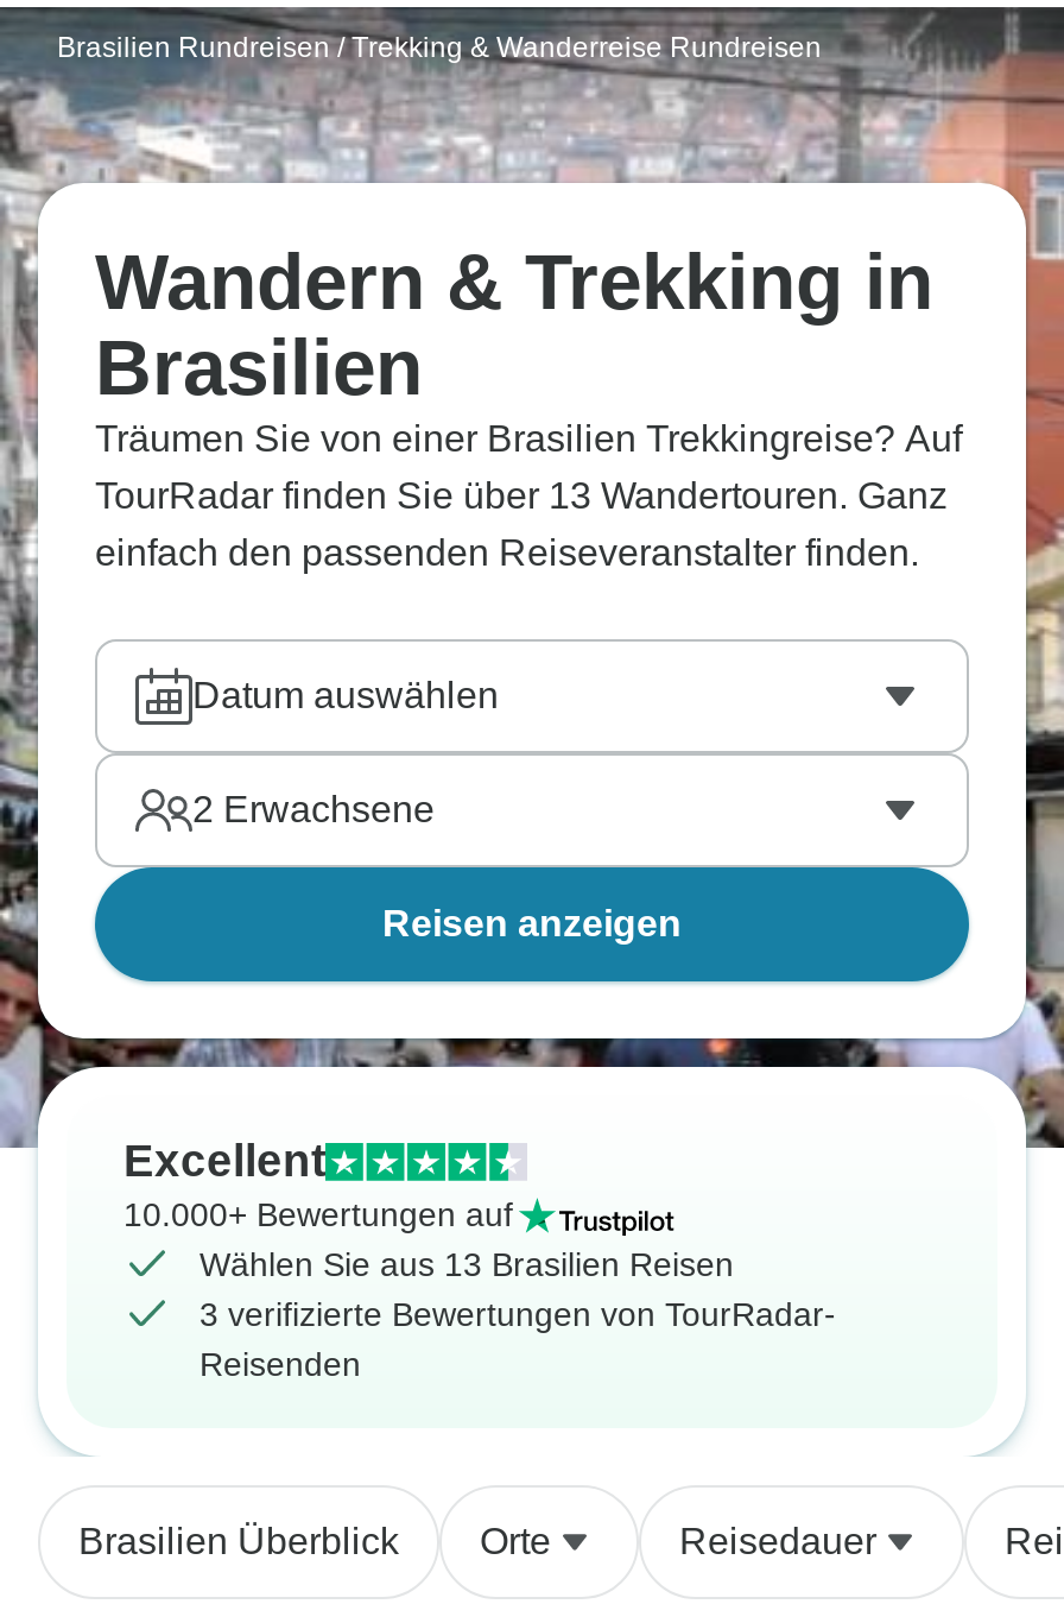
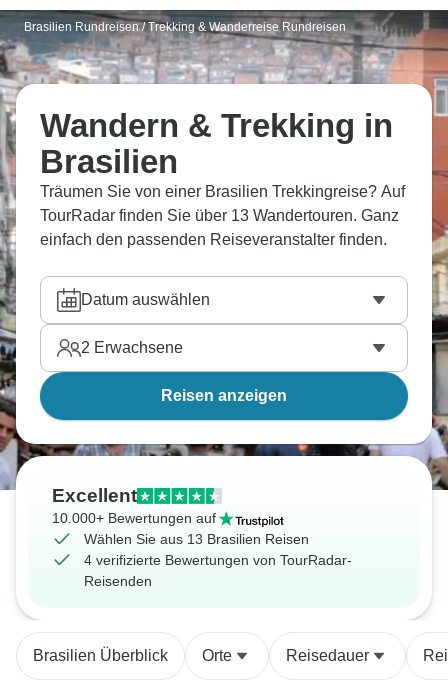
[199,1295,836,1333] 3 verifizierte Bewertungen von TourRadar- -> [84,552,352,568] 4 verifizierte Bewertungen von TourRadar-

